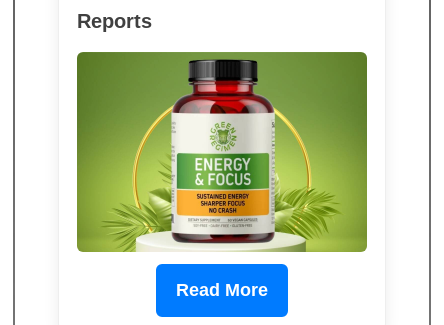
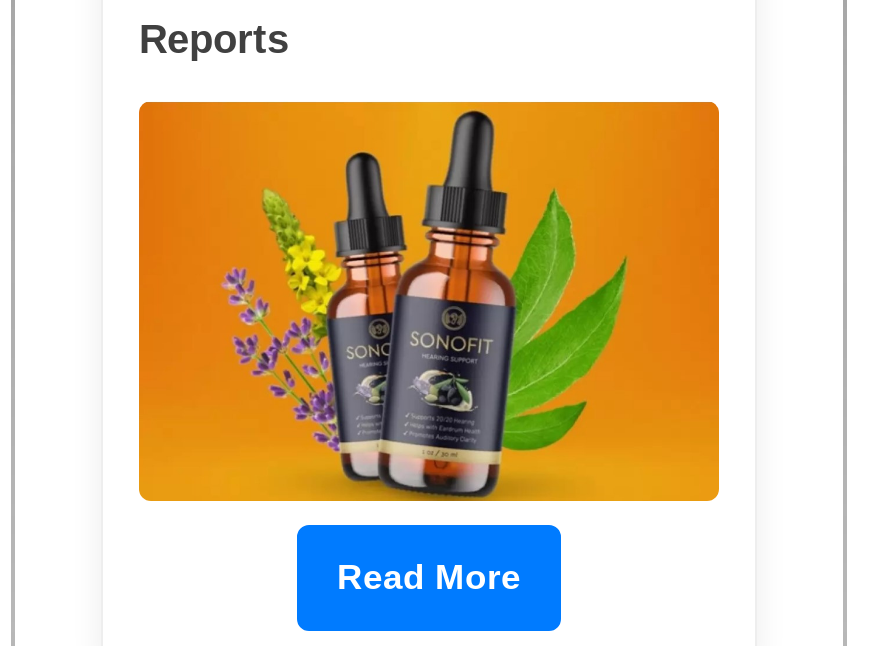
[76,51,368,253] [image] -> [137,99,721,503] [image]

